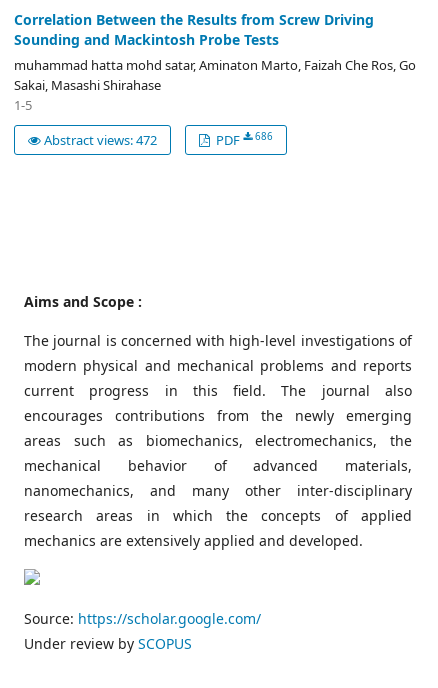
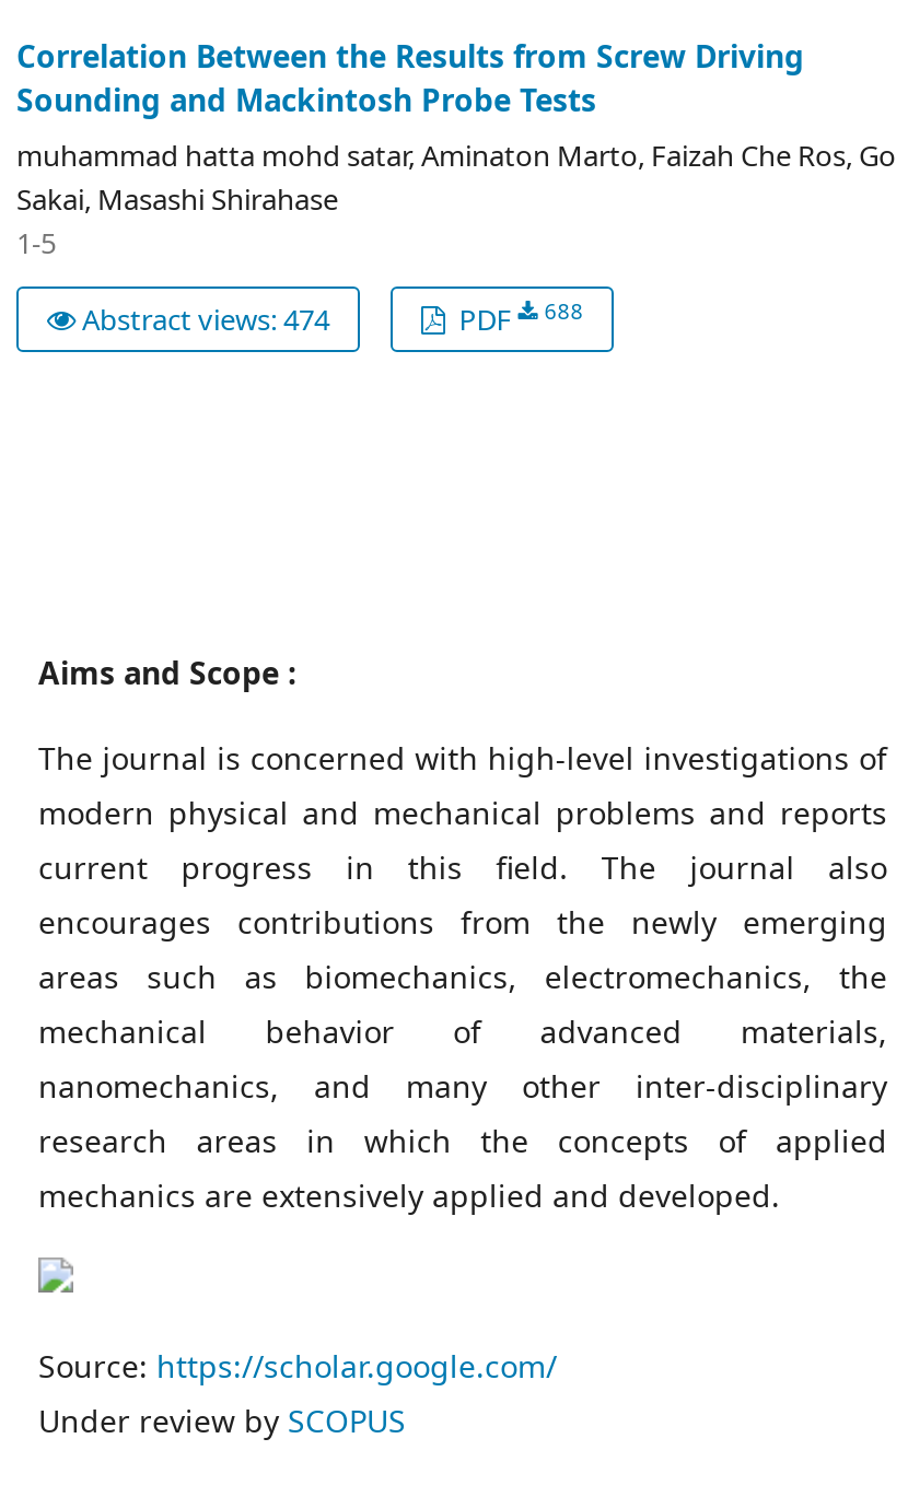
[41,131,157,149] Abstract views: 472 -> [75,300,329,339] Abstract views: 474
[213,130,273,149] PDF 686 -> [452,298,584,339] PDF 688

